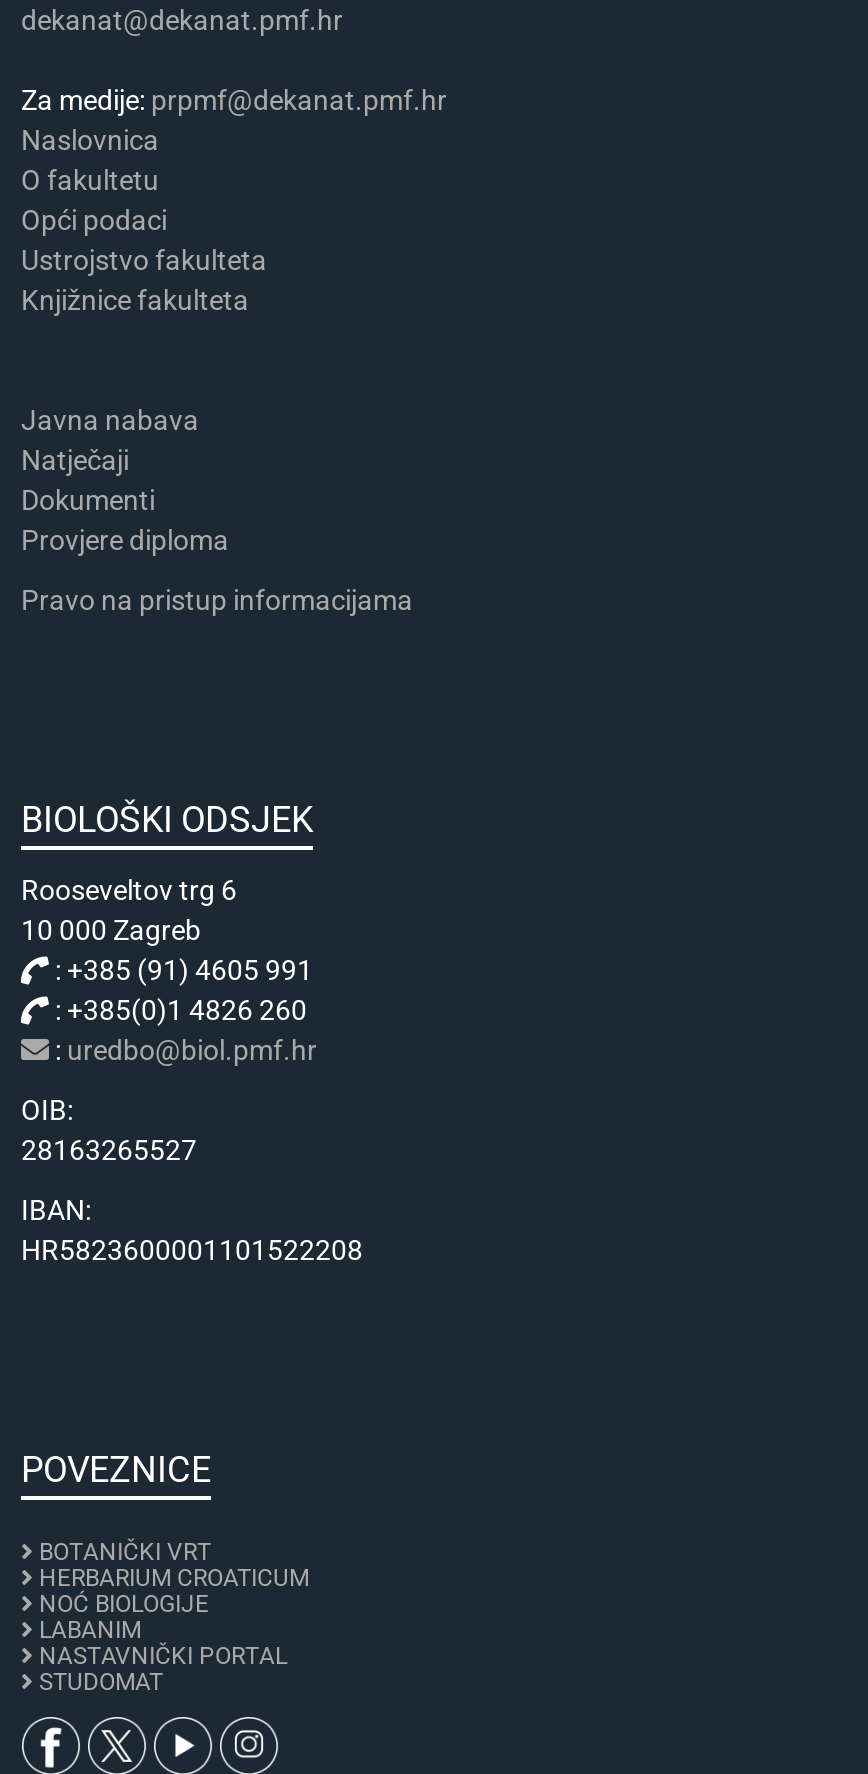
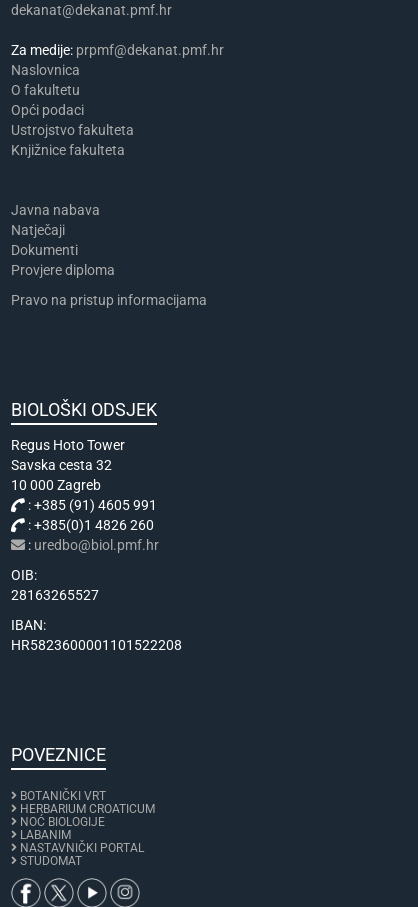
[21,875,237,907] Rooseveltov trg 6 -> [11,437,125,473] Regus Hoto Tower | Savska cesta 32

